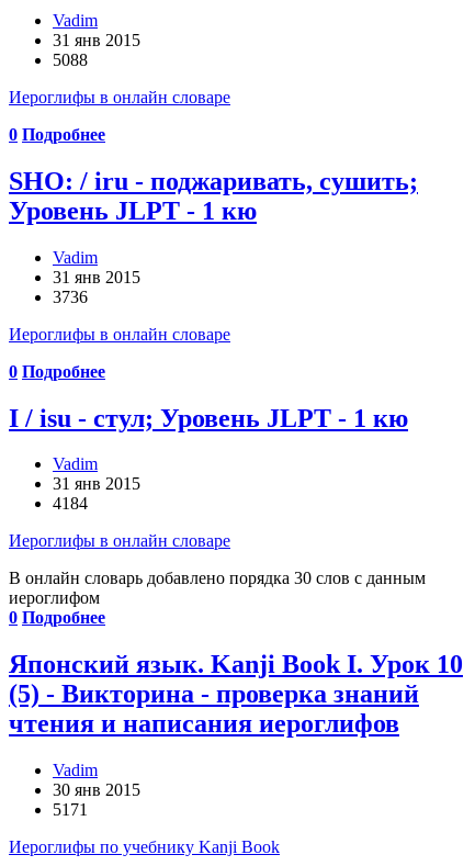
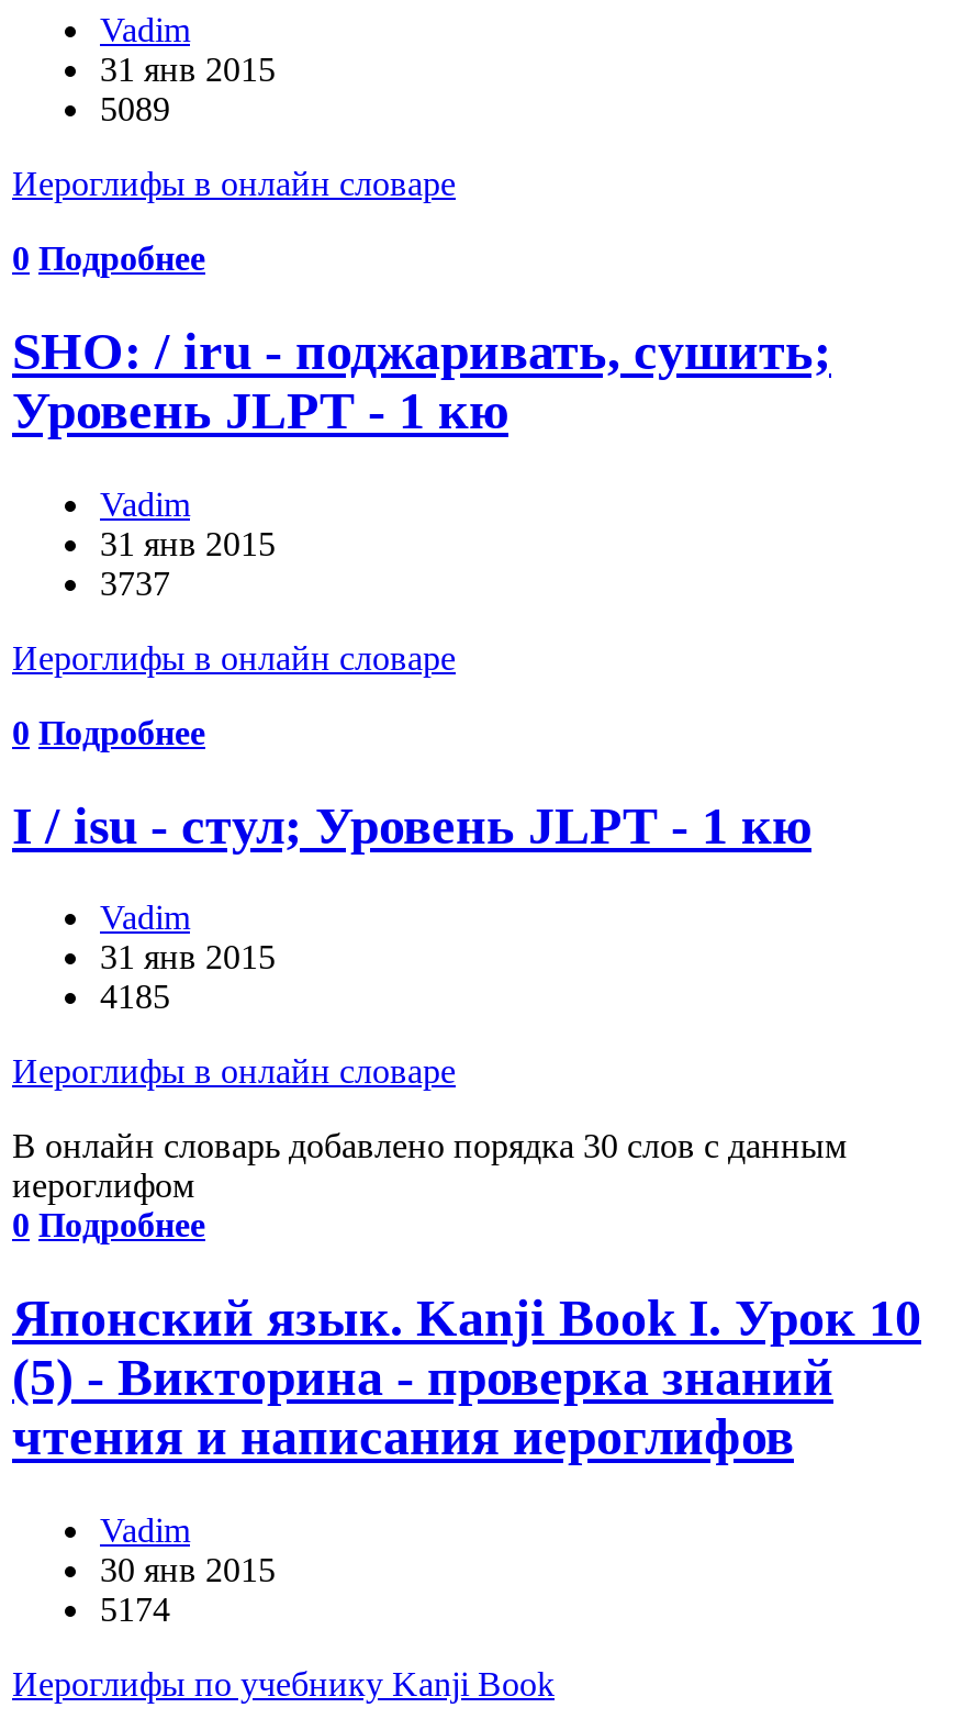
[53,50,88,69] 5088 -> [100,90,170,127] 5089
[53,287,88,306] 3736 -> [100,564,170,601] 3737
[53,494,88,513] 4184 -> [100,978,170,1016] 4185
[53,800,88,819] 5171 -> [100,1591,170,1628] 5174

